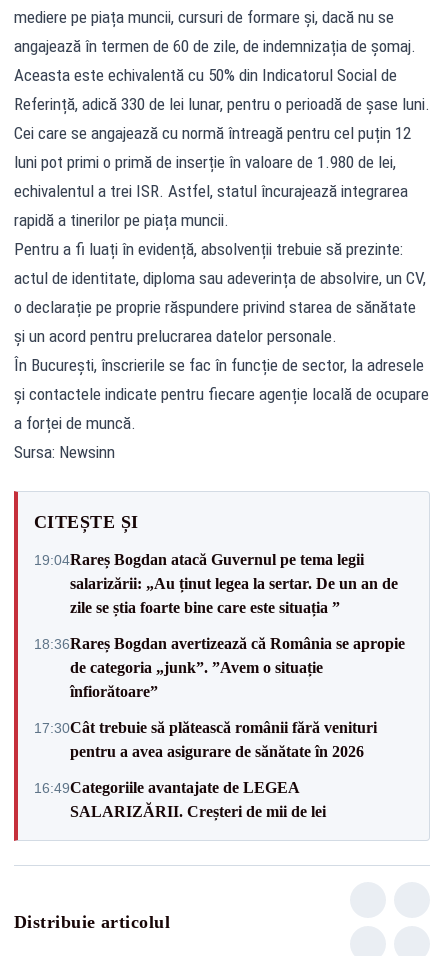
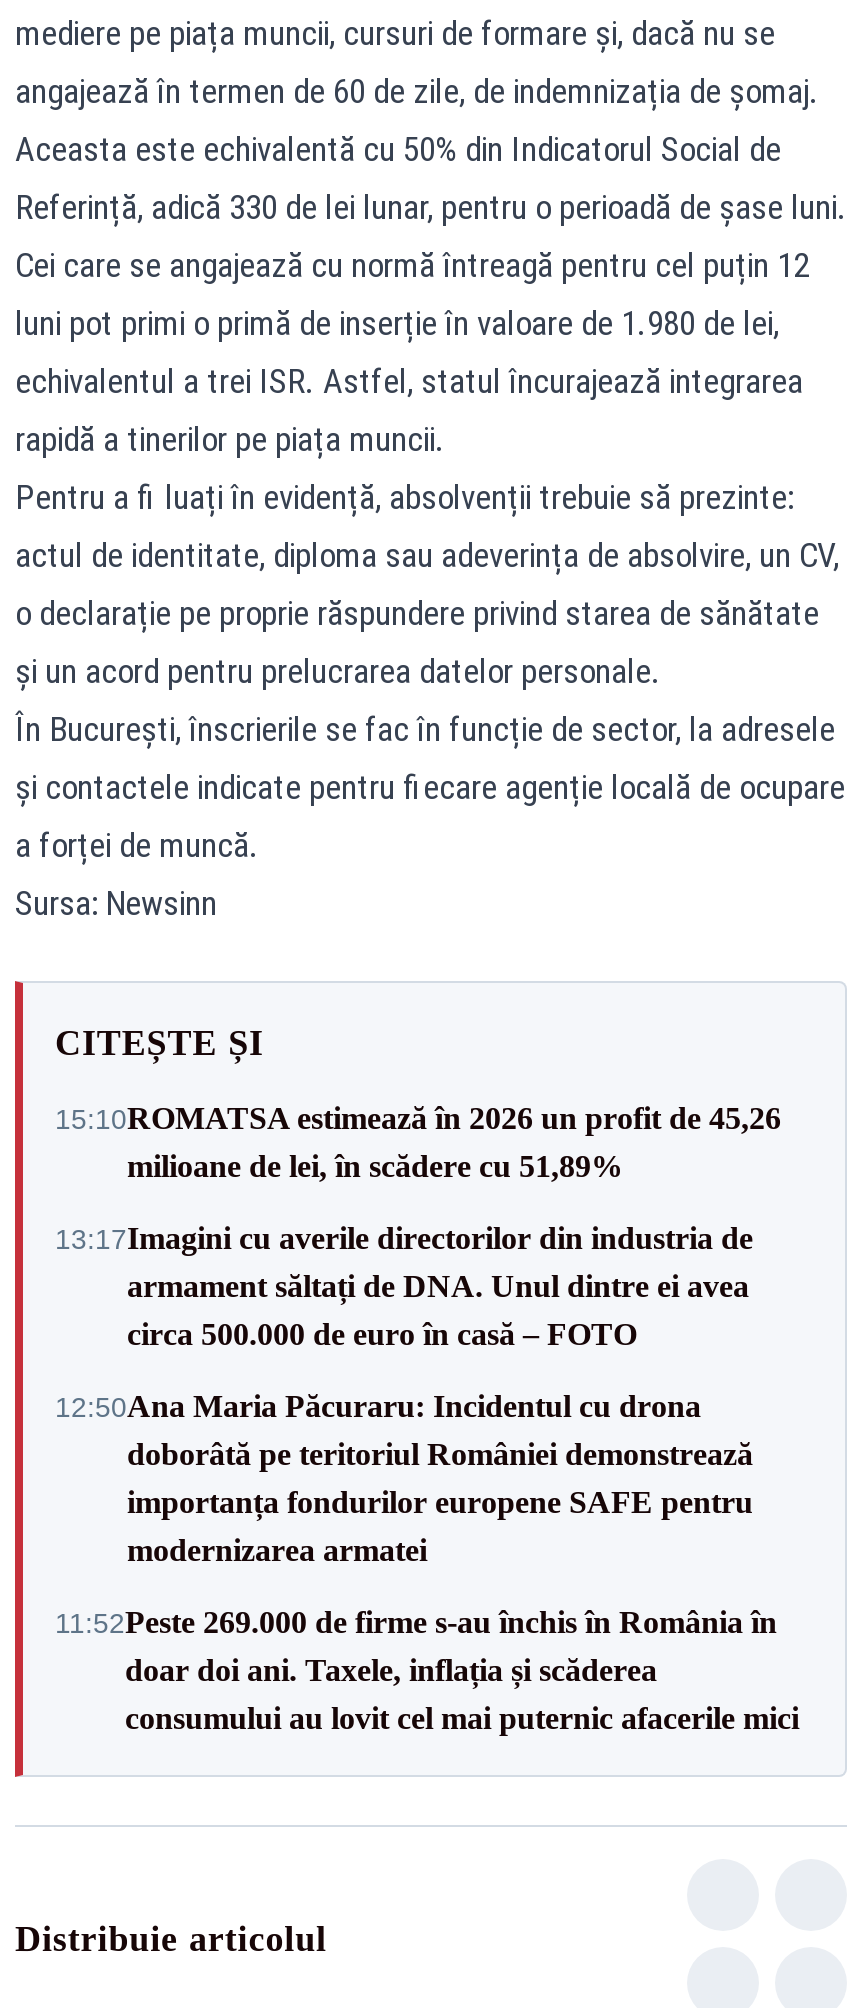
[34,550,398,615] 19:04Rareș Bogdan atacă Guvernul pe tema legii | salarizării: „Au ținut legea la sertar. De un an de | zile se știa foarte bine care este situația ” -> [55,1101,781,1183] 15:10ROMATSA estimează în 2026 un profit de 45,26 | milioane de lei, în scădere cu 51,89%
[34,634,405,699] 18:36Rareș Bogdan avertizează că România se apropie | de categoria „junk”. ”Avem o situație | înfiorătoare” -> [55,1221,753,1351] 13:17Imagini cu averile directorilor din industria de | armament săltați de DNA. Unul dintre ei avea | circa 500.000 de euro în casă – FOTO
[34,718,377,759] 17:30Cât trebuie să plătească românii fără venituri | pentru a avea asigurare de sănătate în 2026 -> [55,1389,753,1567] 12:50Ana Maria Păcuraru: Incidentul cu drona | doborâtă pe teritoriul României demonstrează | importanța fondurilor europene SAFE pentru | modernizarea armatei
[34,778,326,819] 16:49Categoriile avantajate de LEGEA | SALARIZĂRII. Creșteri de mii de lei -> [55,1605,799,1735] 11:52Peste 269.000 de firme s-au închis în România în | doar doi ani. Taxele, inflația și scăderea | consumului au lovit cel mai puternic afacerile mici

